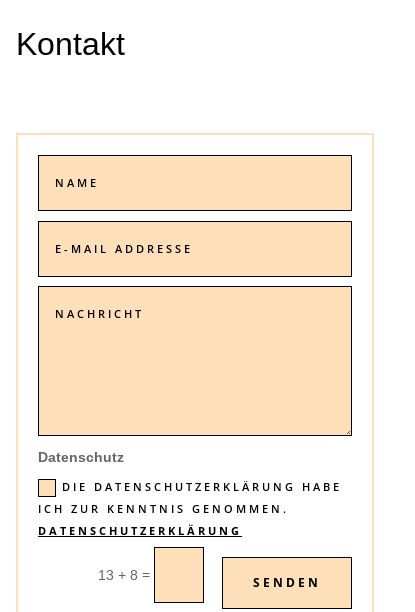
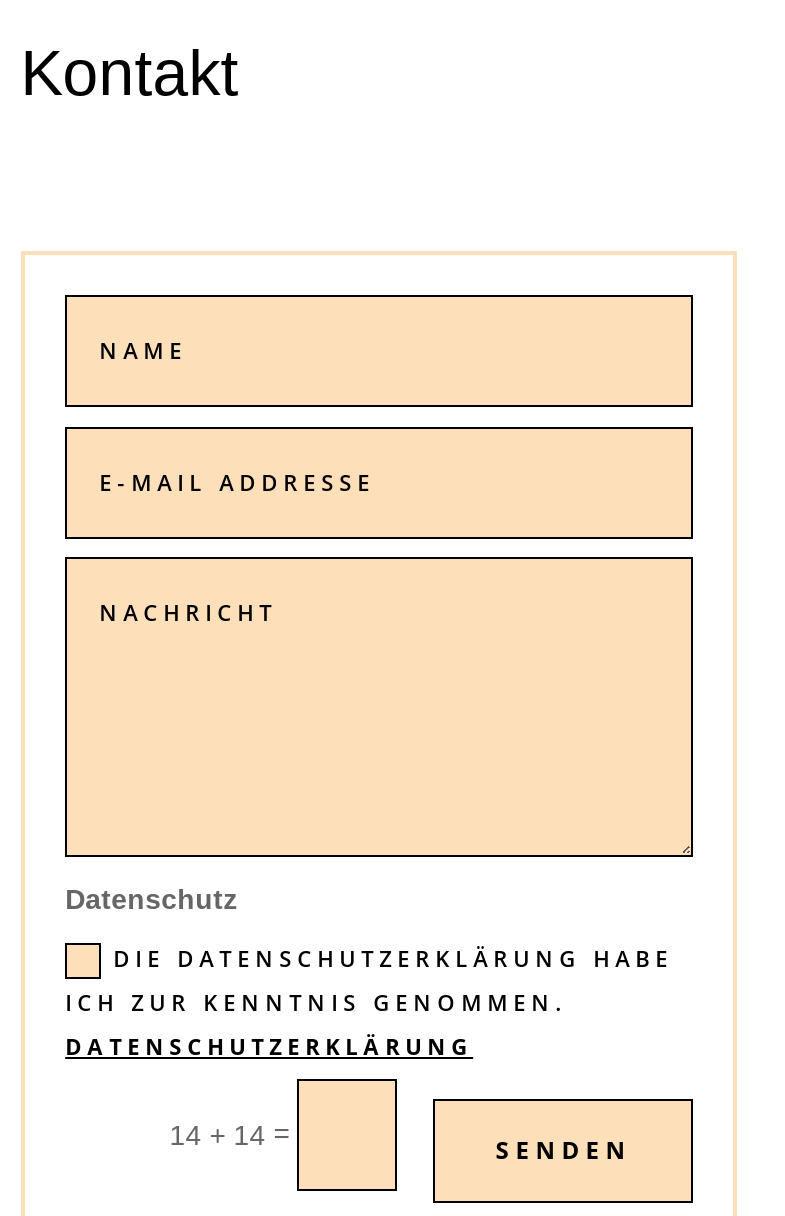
[98,566,154,583] 13 + 8 = -> [169,1117,297,1150] 14 + 14 =

